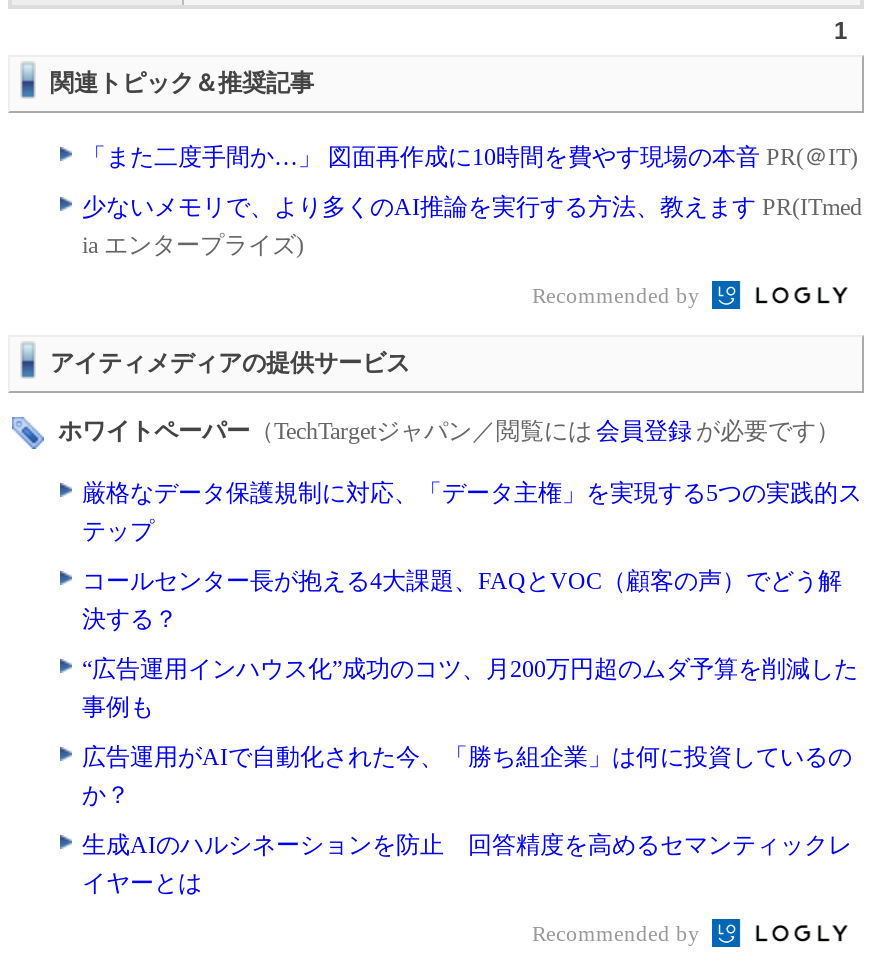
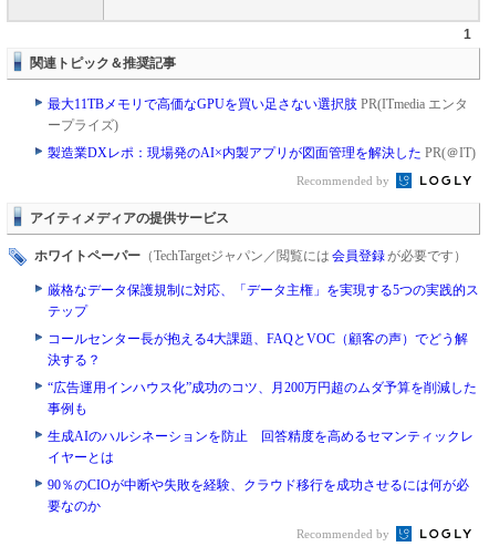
[82,143,858,171] 「また二度手間か…」 図面再作成に10時間を費やす現場の本音PR(＠IT) -> [48,96,468,133] 最大11TBメモリで高価なGPUを買い足さない選択肢PR(ITmedia エンタ | ープライズ)
[82,193,862,259] 少ないメモリで、より多くのAI推論を実行する方法、教えますPR(ITmed | ia エンタープライズ) -> [48,145,476,161] 製造業DXレポ：現場発のAI×内製アプリが図面管理を解決したPR(＠IT)
[82,743,852,809] 広告運用がAIで自動化された今、「勝ち組企業」は何に投資しているの | か？ -> none
moved [82,831,852,897] -> [48,429,474,465]: 生成AIのハルシネーションを防止 回答精度を高めるセマンティックレ | イヤーとは
none -> [48,477,469,514] 90％のCIOが中断や失敗を経験、クラウド移行を成功させるには何が必 | 要なのか

